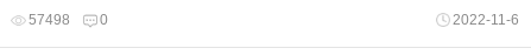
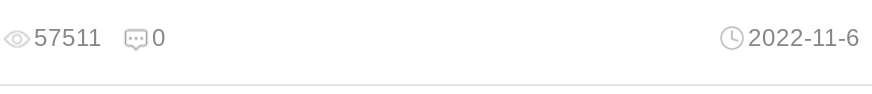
[29,12,108,28] 57498 0 -> [34,24,166,52] 57511 0

